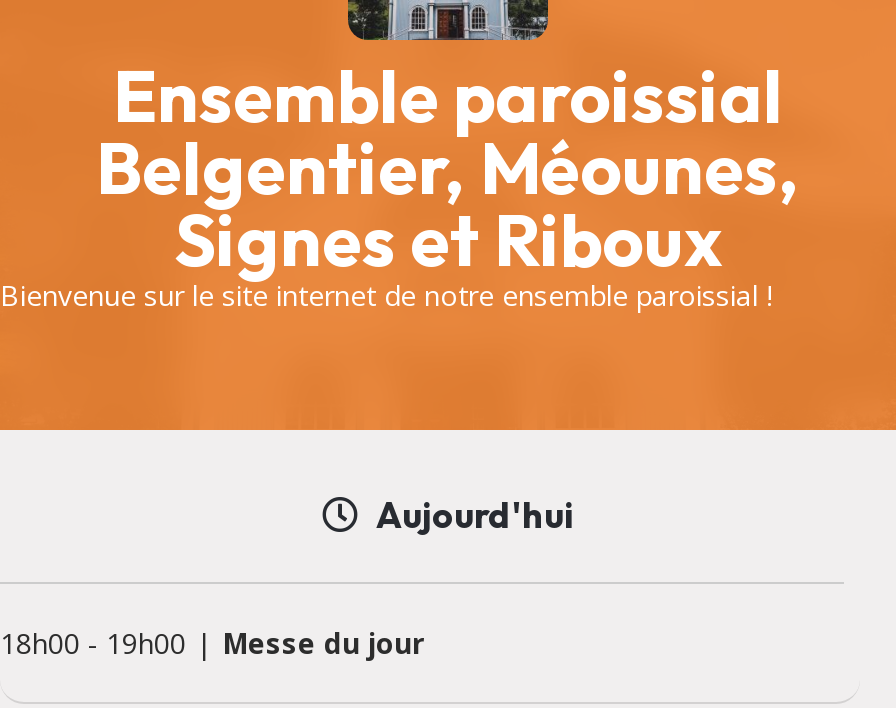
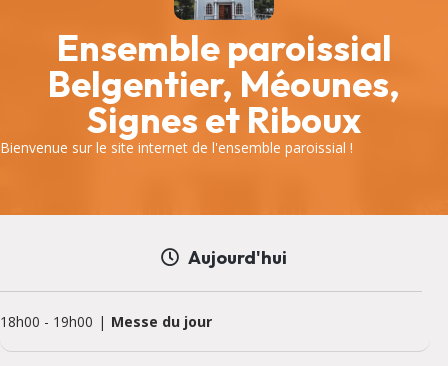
[0,276,772,314] Bienvenue sur le site internet de notre ensemble paroissial ! -> [0,138,353,157] Bienvenue sur le site internet de l'ensemble paroissial !

